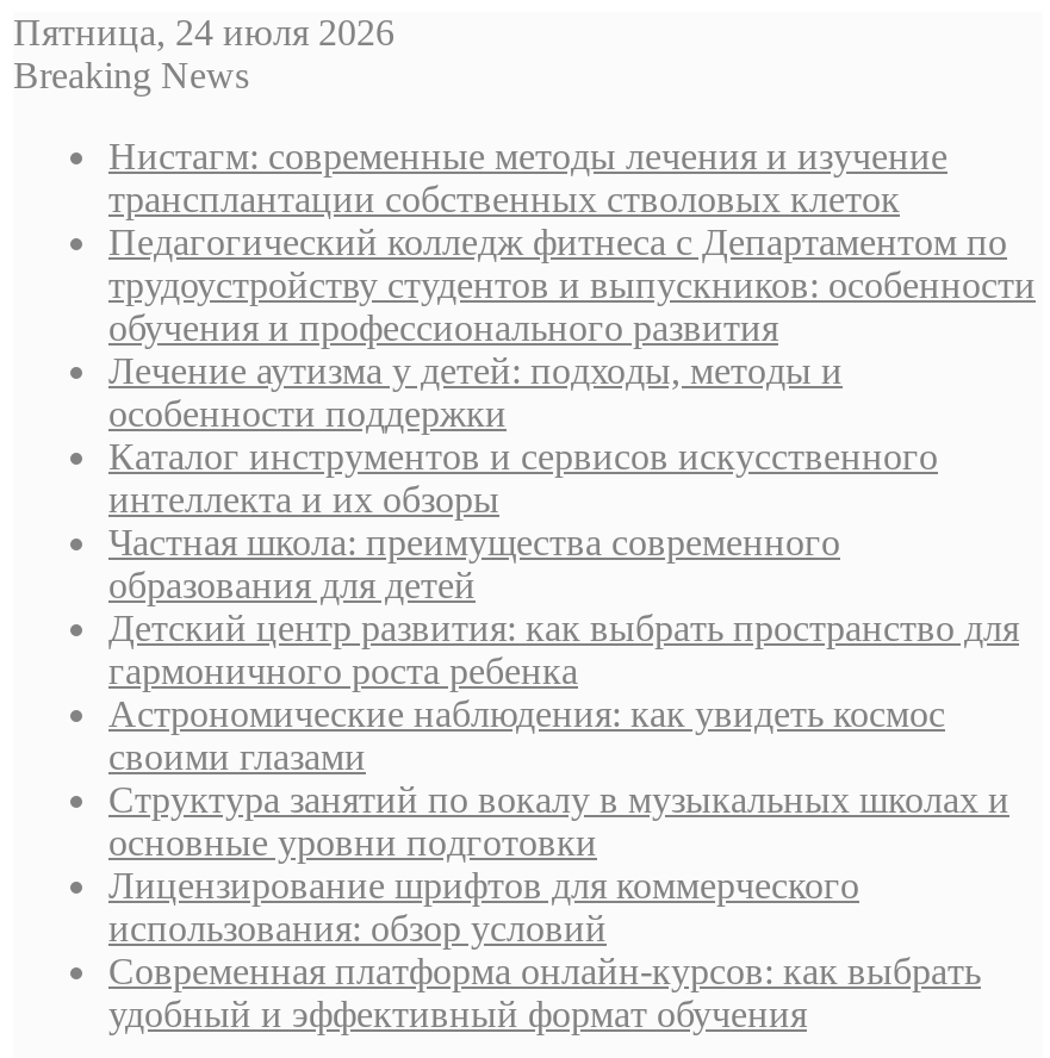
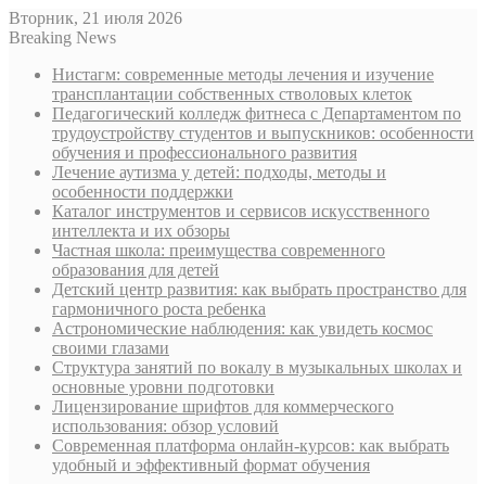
[13,12,394,52] Пятница, 24 июля 2026 -> [9,9,182,27] Вторник, 21 июля 2026

